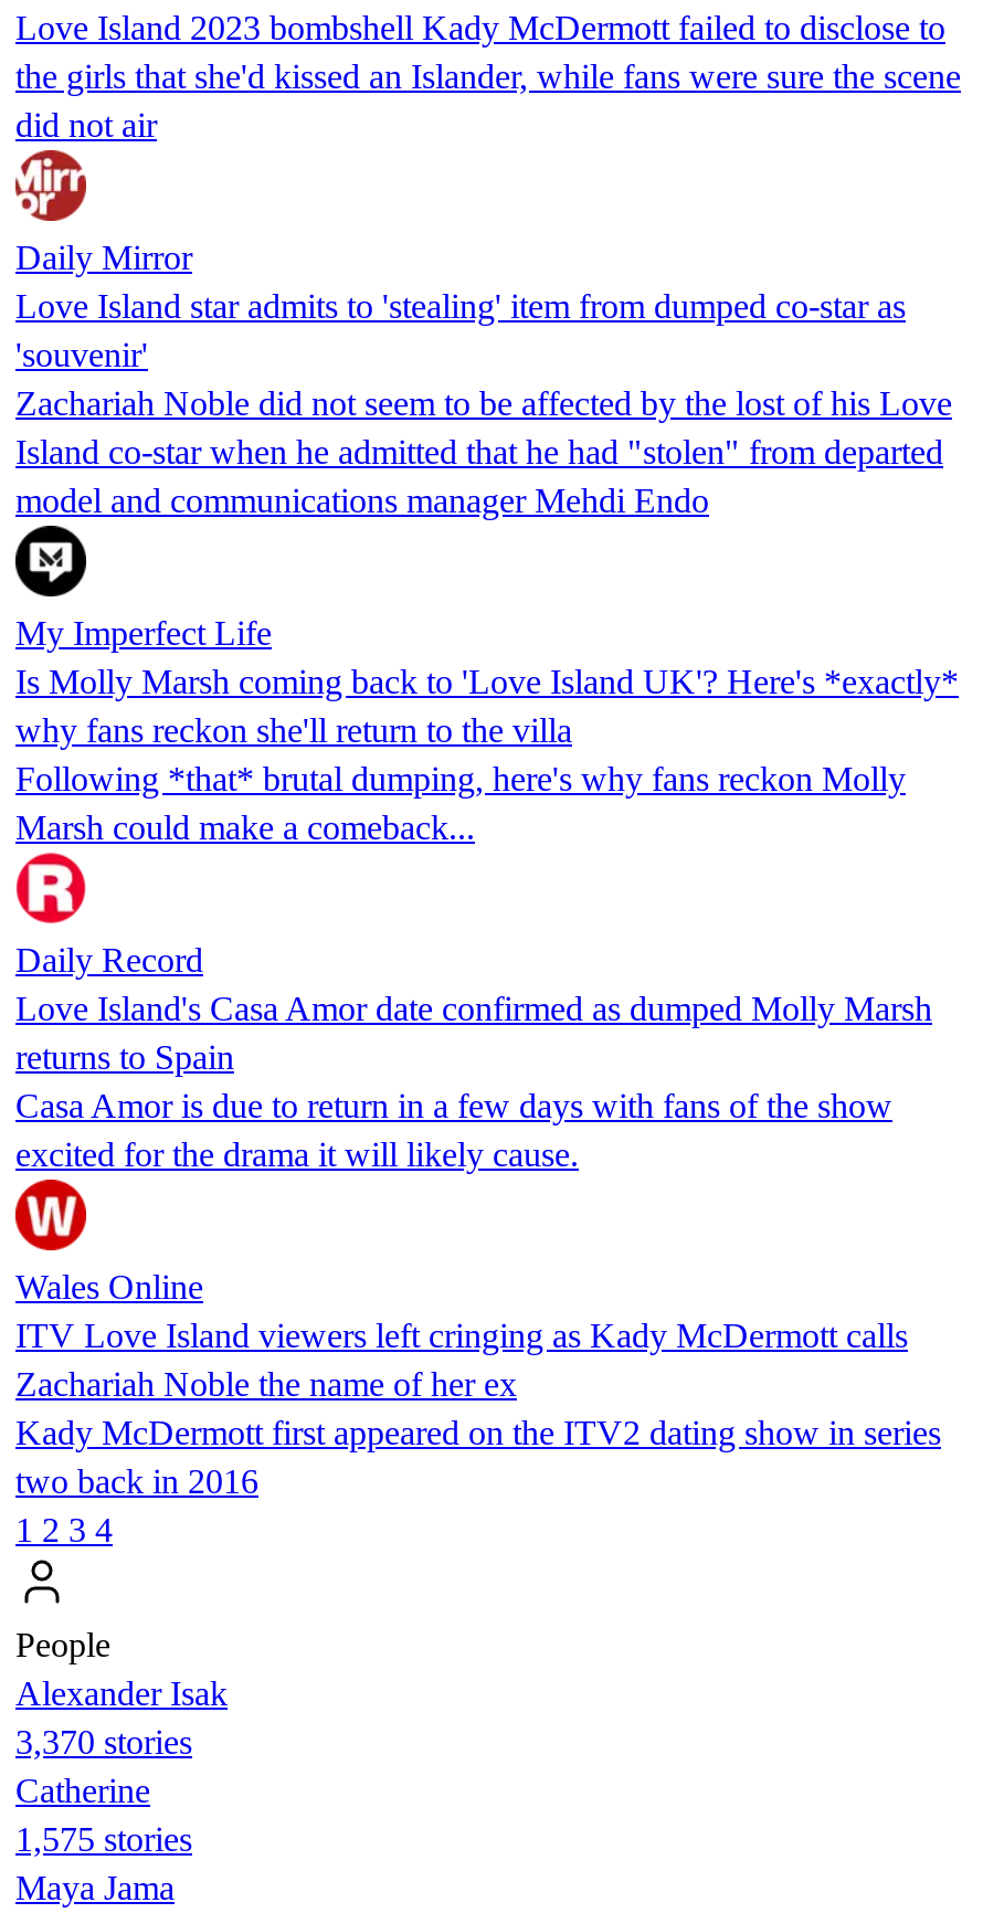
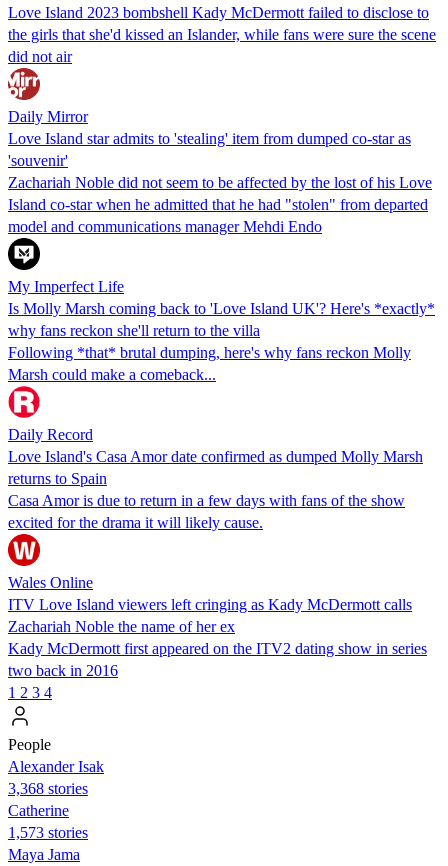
[15,1723,192,1760] 3,370 stories -> [8,780,88,797] 3,368 stories
[15,1820,192,1858] 1,575 stories -> [8,824,88,841] 1,573 stories

